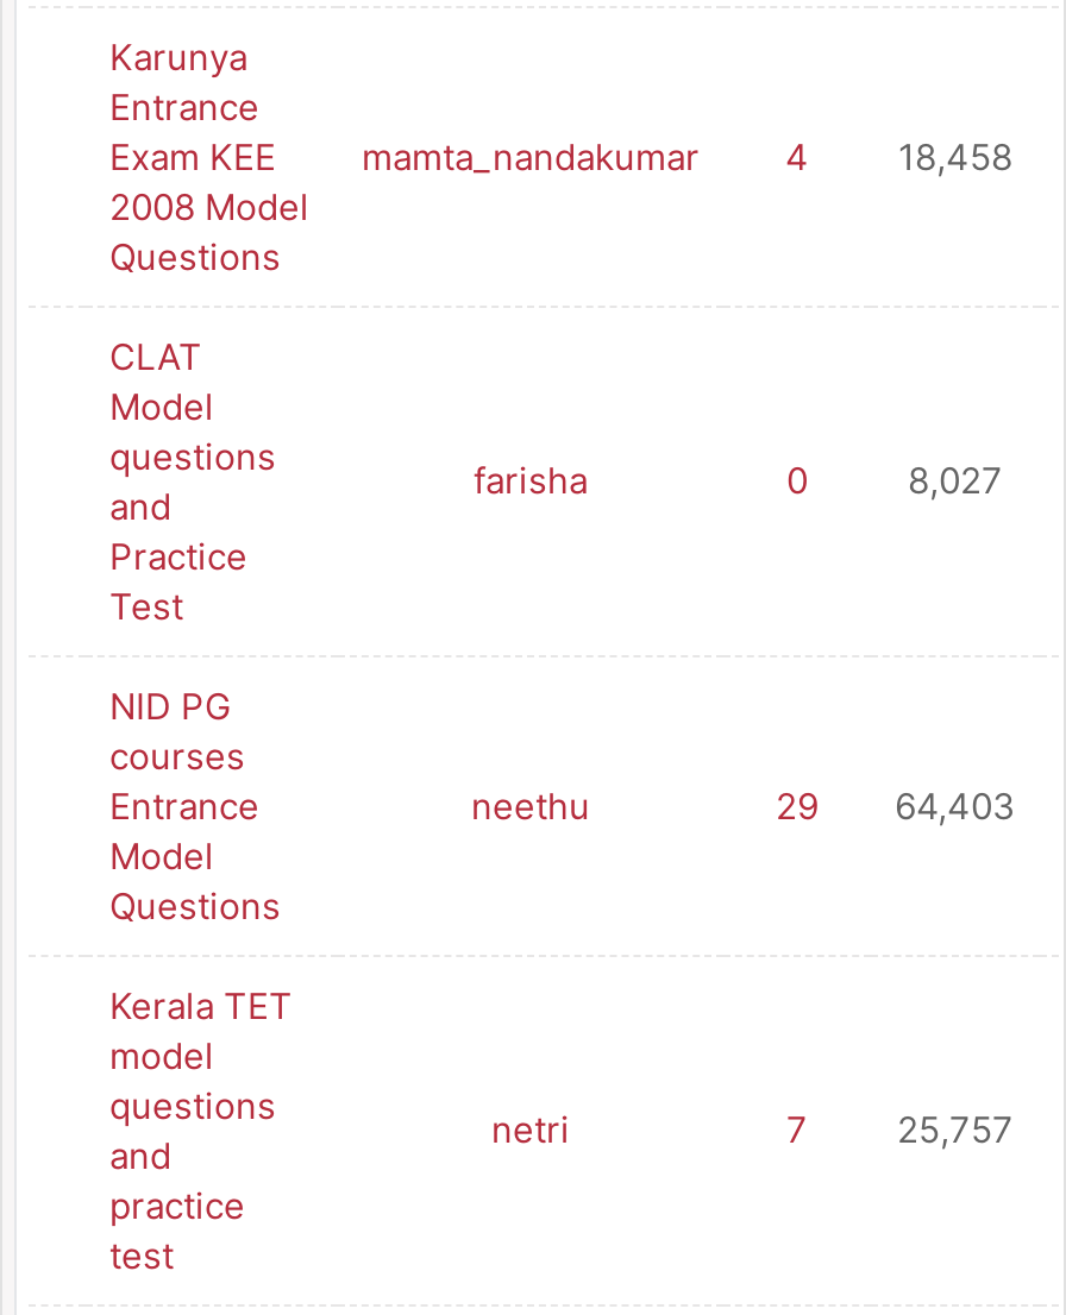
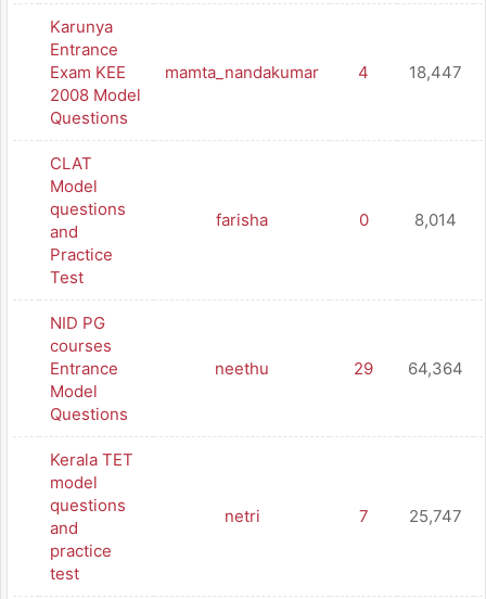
[109,134,1012,180] Exam KEE mamta_nandakumar 4 18,458 -> [50,62,462,82] Exam KEE mamta_nandakumar 4 18,447
[908,458,1003,503] 8,027 -> [414,209,457,230] 8,014
[776,784,1016,829] 29 64,403 -> [354,358,463,379] 29 64,364
[786,1107,1014,1152] 7 25,757 -> [359,506,462,526] 7 25,747

